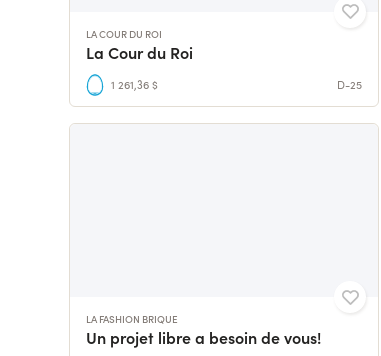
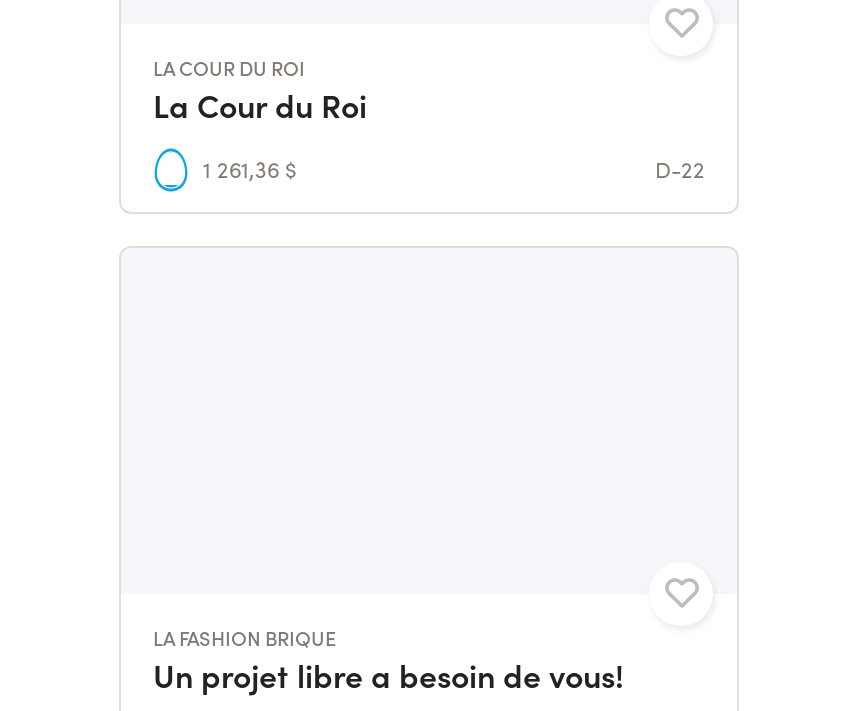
[337,77,362,92] D-25 -> [655,154,705,184] D-22

